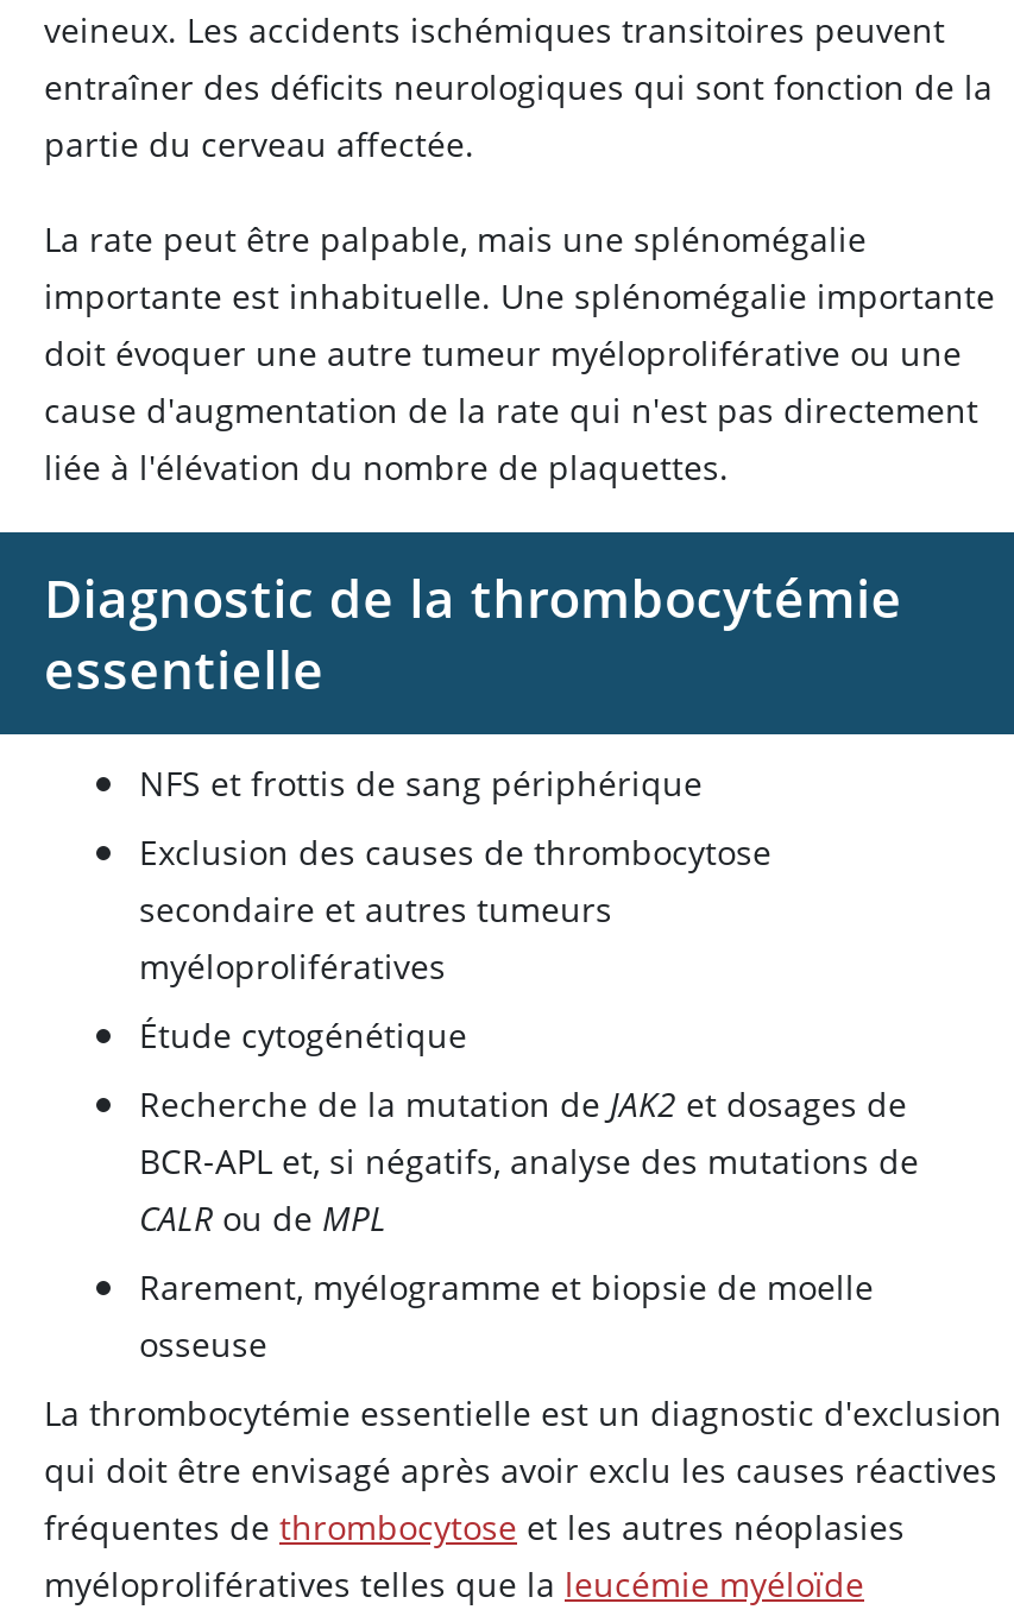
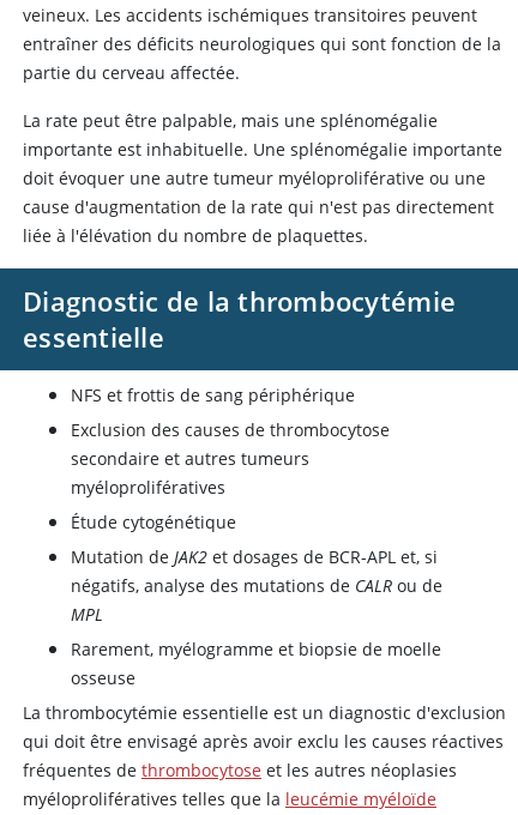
[139,1081,919,1241] Recherche de la mutation de JAK2 et dosages de | BCR-APL et, si négatifs, analyse des mutations de | CALR ou de MPL -> [71,545,442,626] Mutation de JAK2 et dosages de BCR-APL et, si | négatifs, analyse des mutations de CALR ou de | MPL

